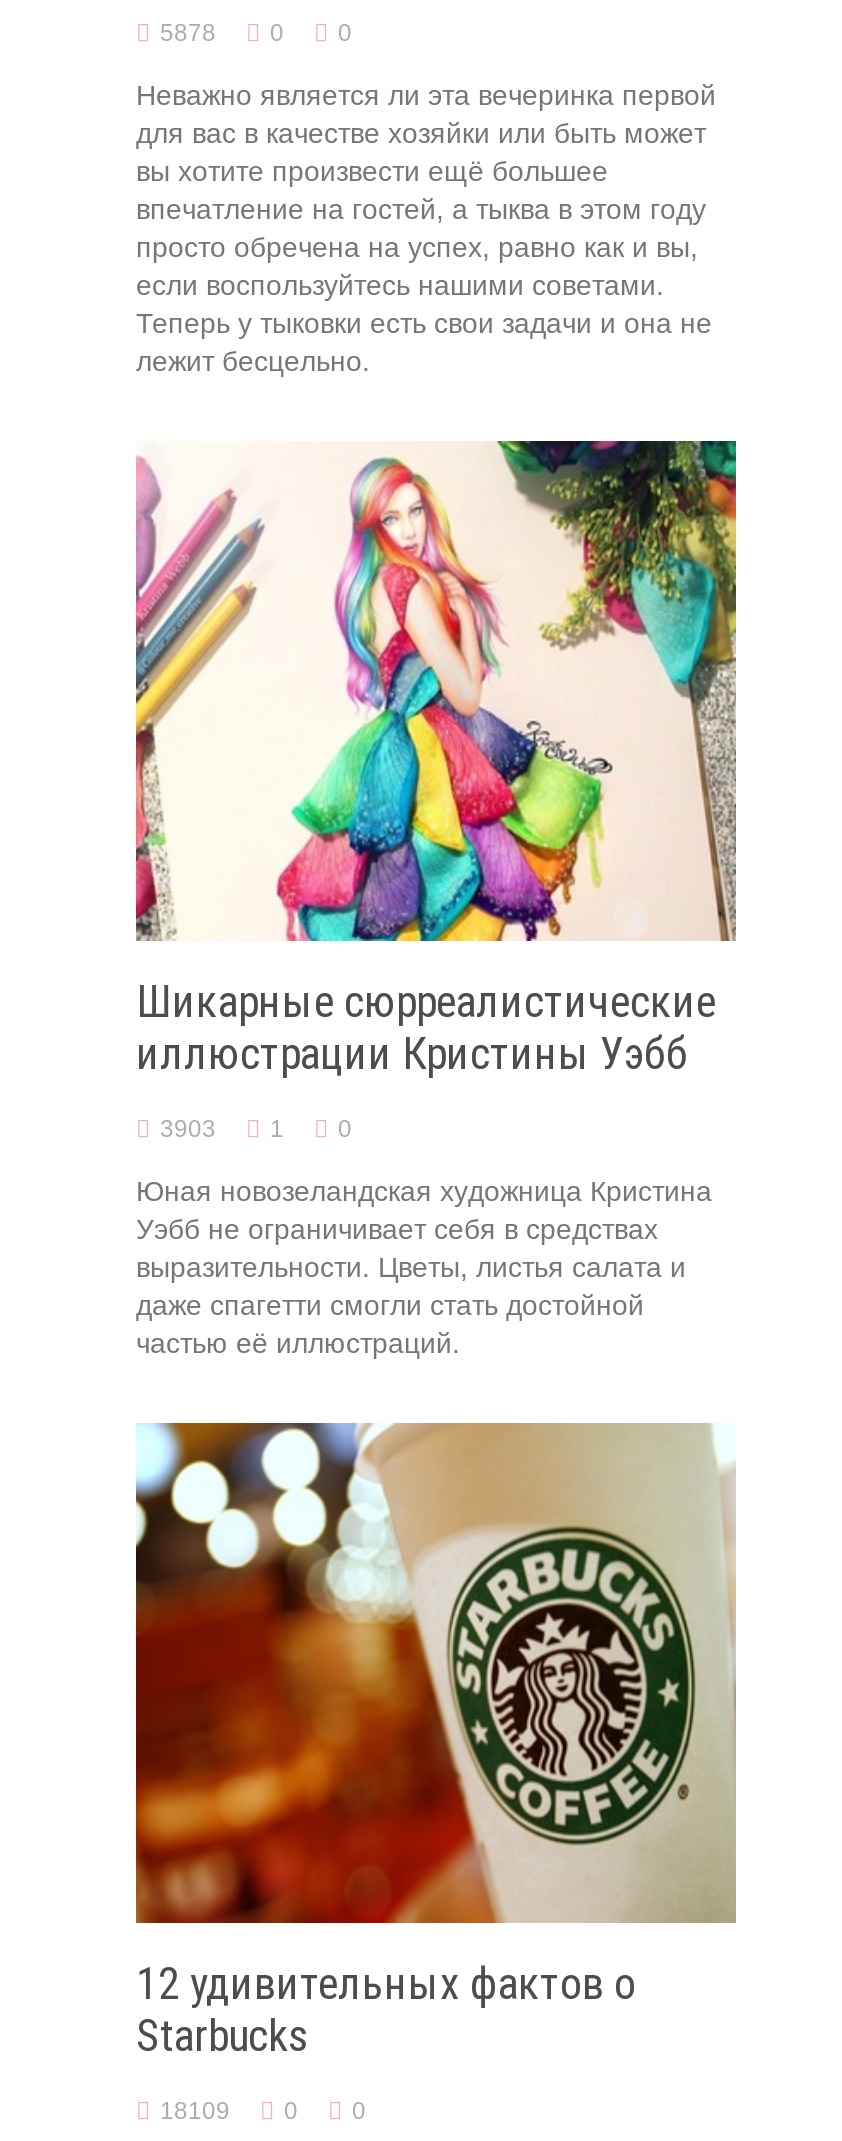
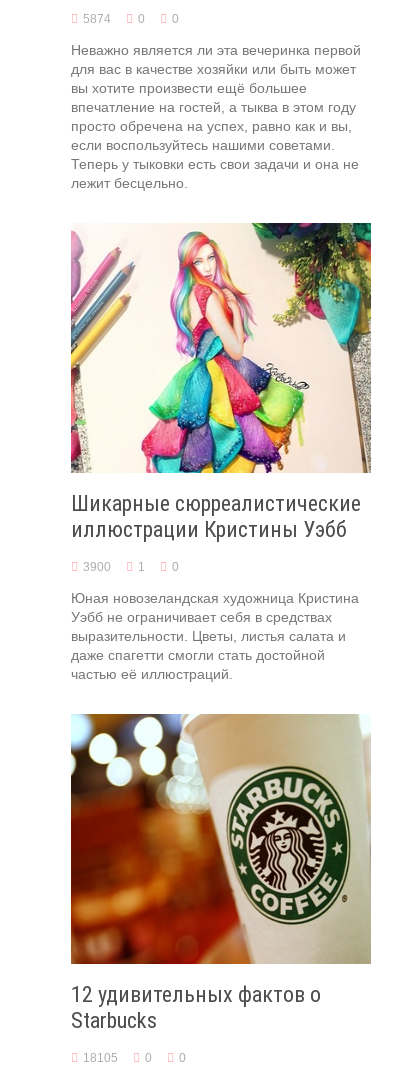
[160,19,352,47] 5878 0 0 -> [83,12,179,26] 5874 0 0
[160,1115,352,1143] 3903 1 0 -> [83,560,179,574] 3900 1 0
[160,2097,366,2125] 18109 0 0 -> [83,1051,186,1065] 18105 0 0

